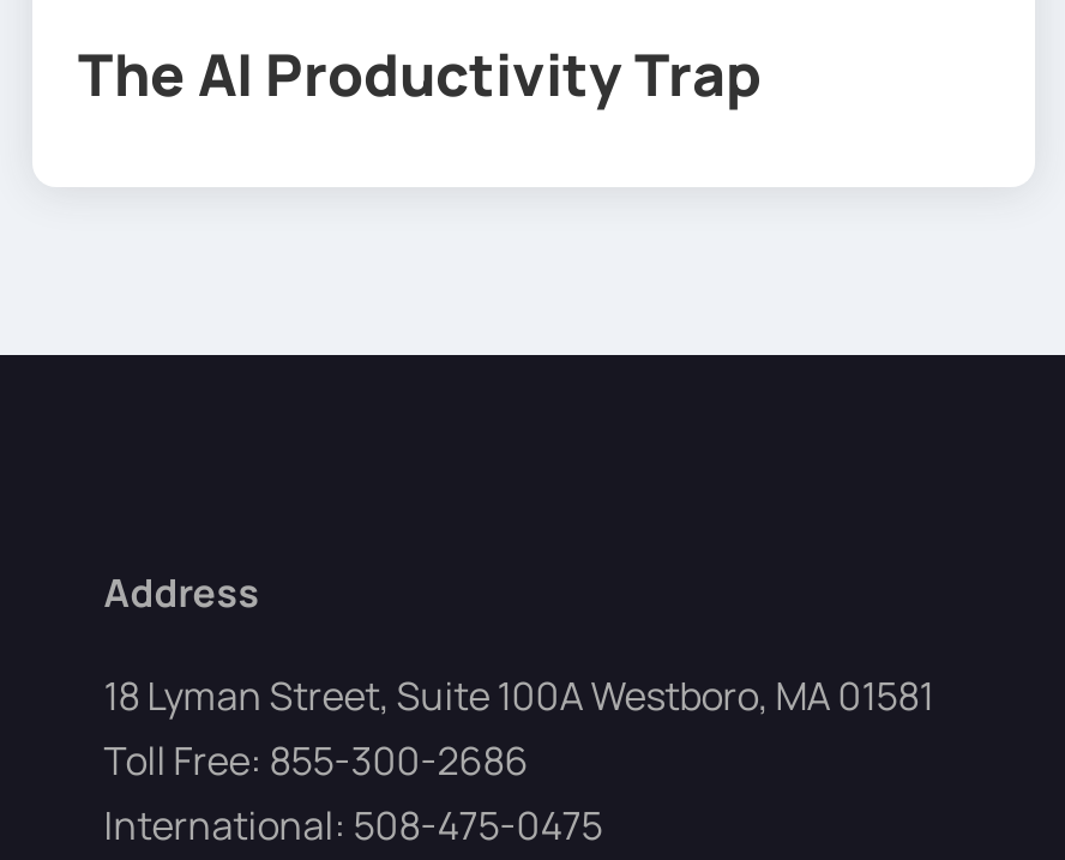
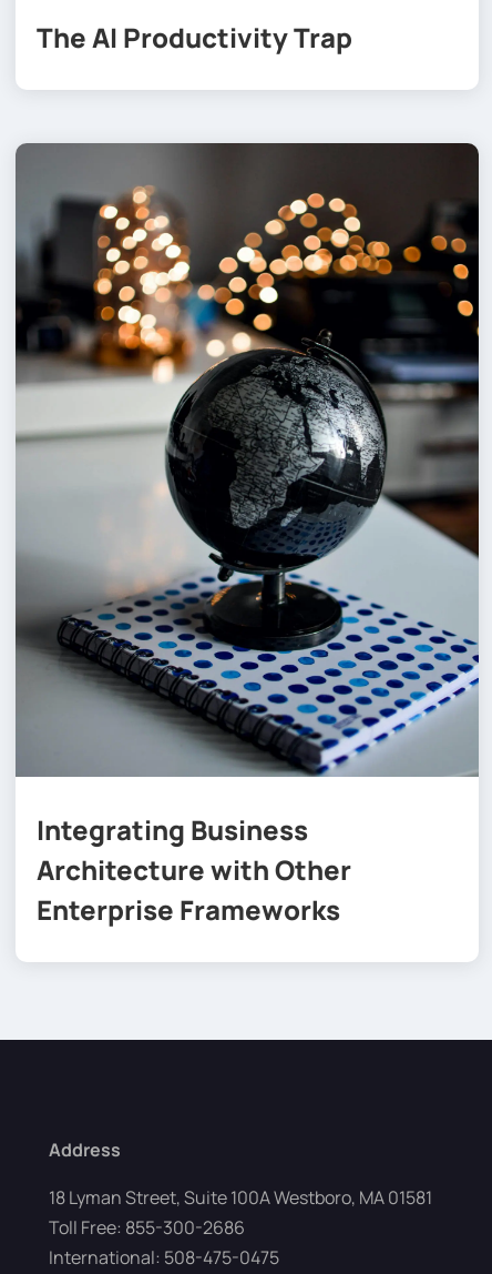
none -> [14,142,480,928] [image] | Integrating Business | Architecture with Other | Enterprise Frameworks

